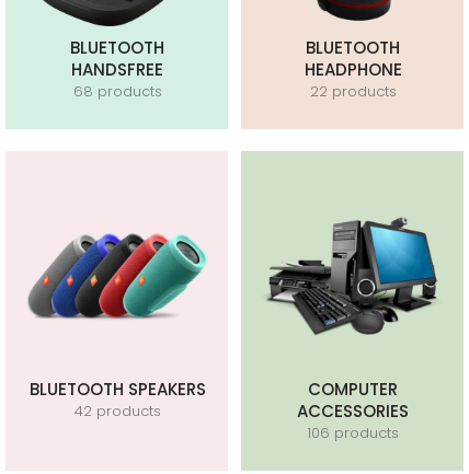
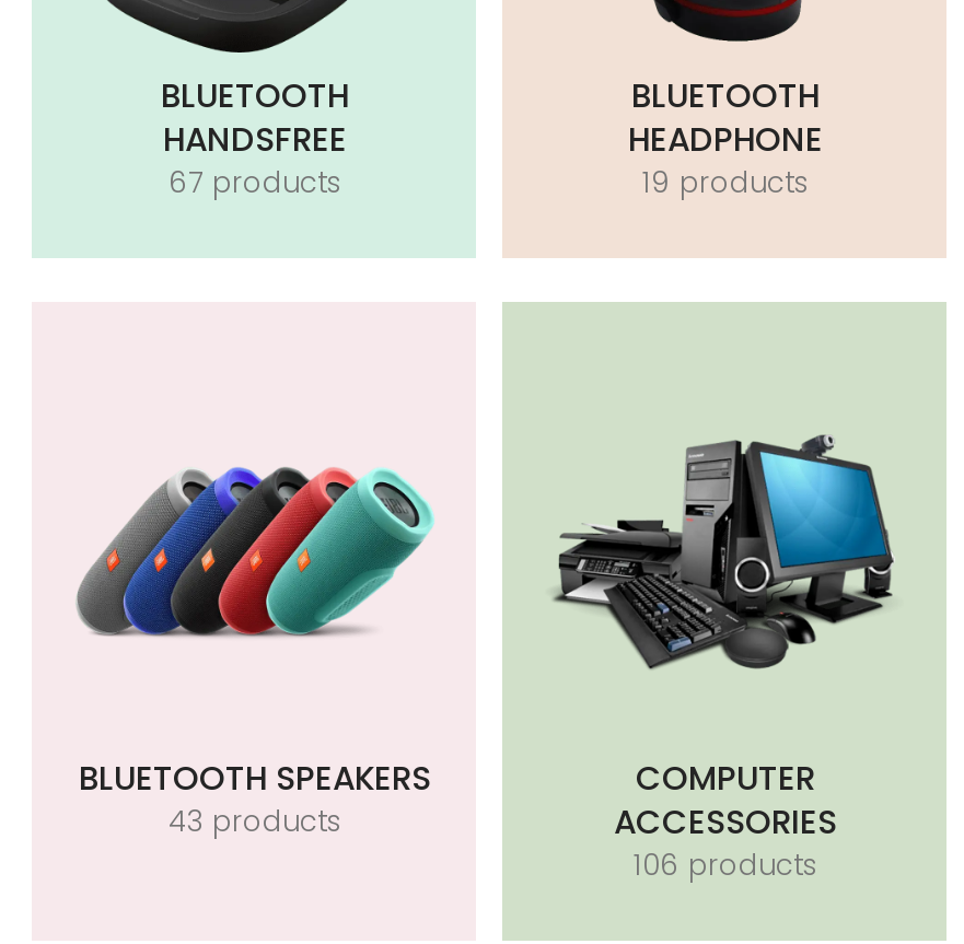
[73,81,162,101] 68 products -> [169,161,341,203] 67 products
[310,81,396,101] 22 products -> [642,161,809,203] 19 products
[74,400,161,421] 42 products -> [169,800,341,841] 43 products

